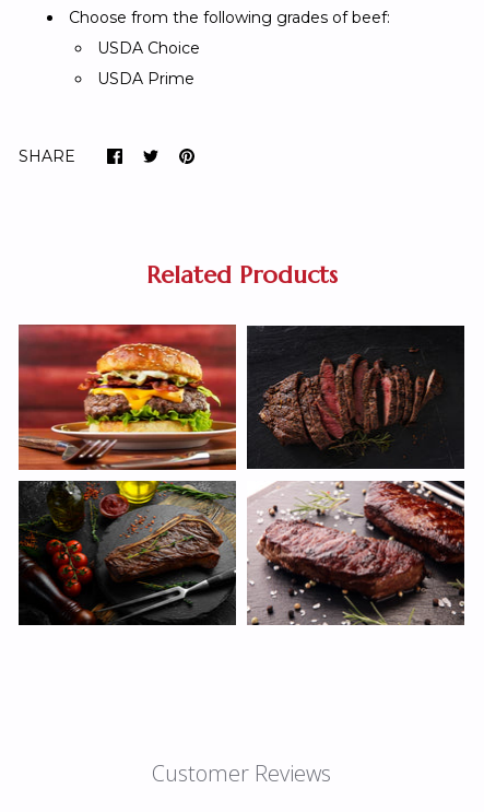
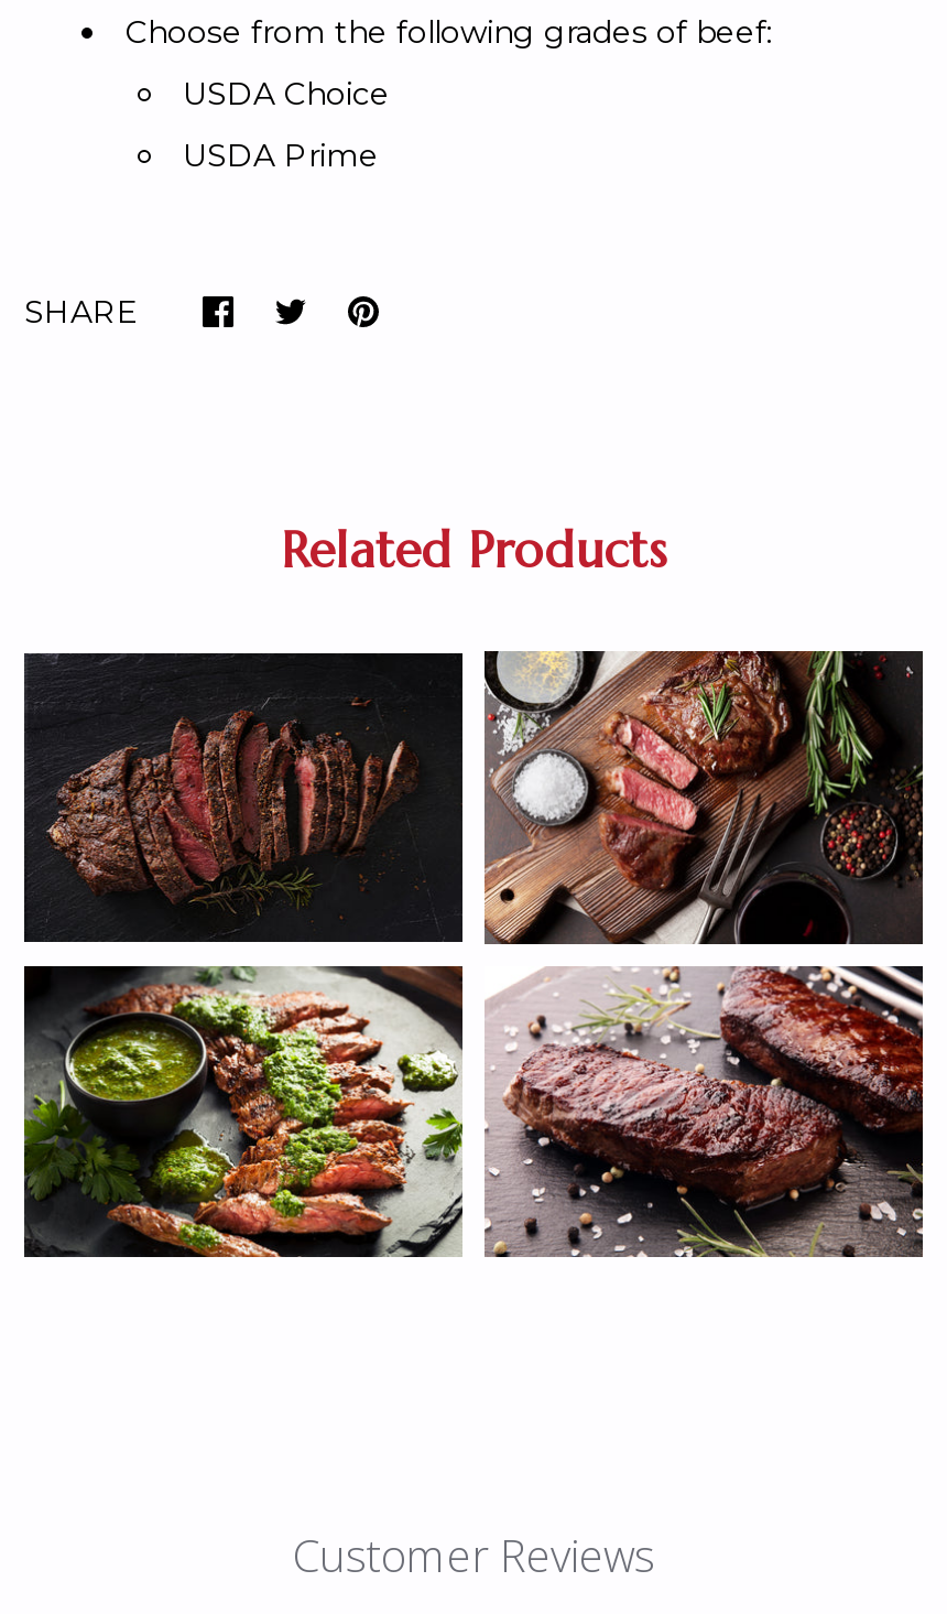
[17,323,237,471] [image] -> [22,651,465,944] [image]
[246,325,448,470] [image] -> [482,649,923,944] [image]
[19,480,237,626] [image] -> [24,964,465,1259] [image]

